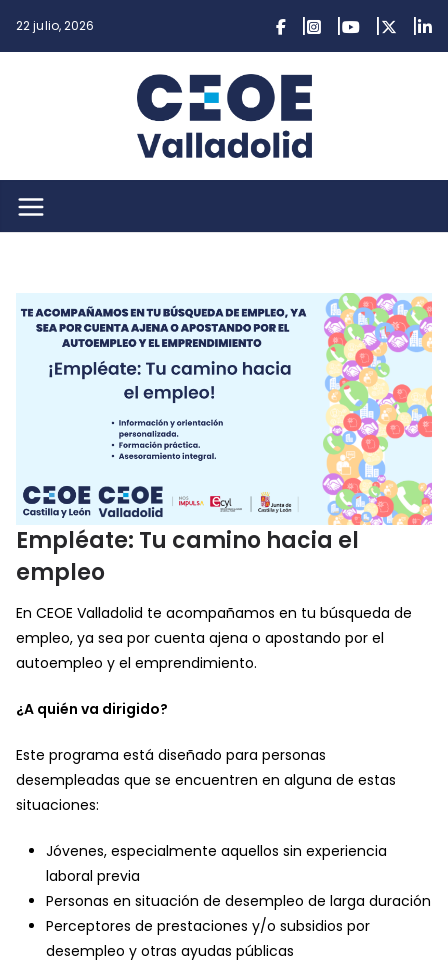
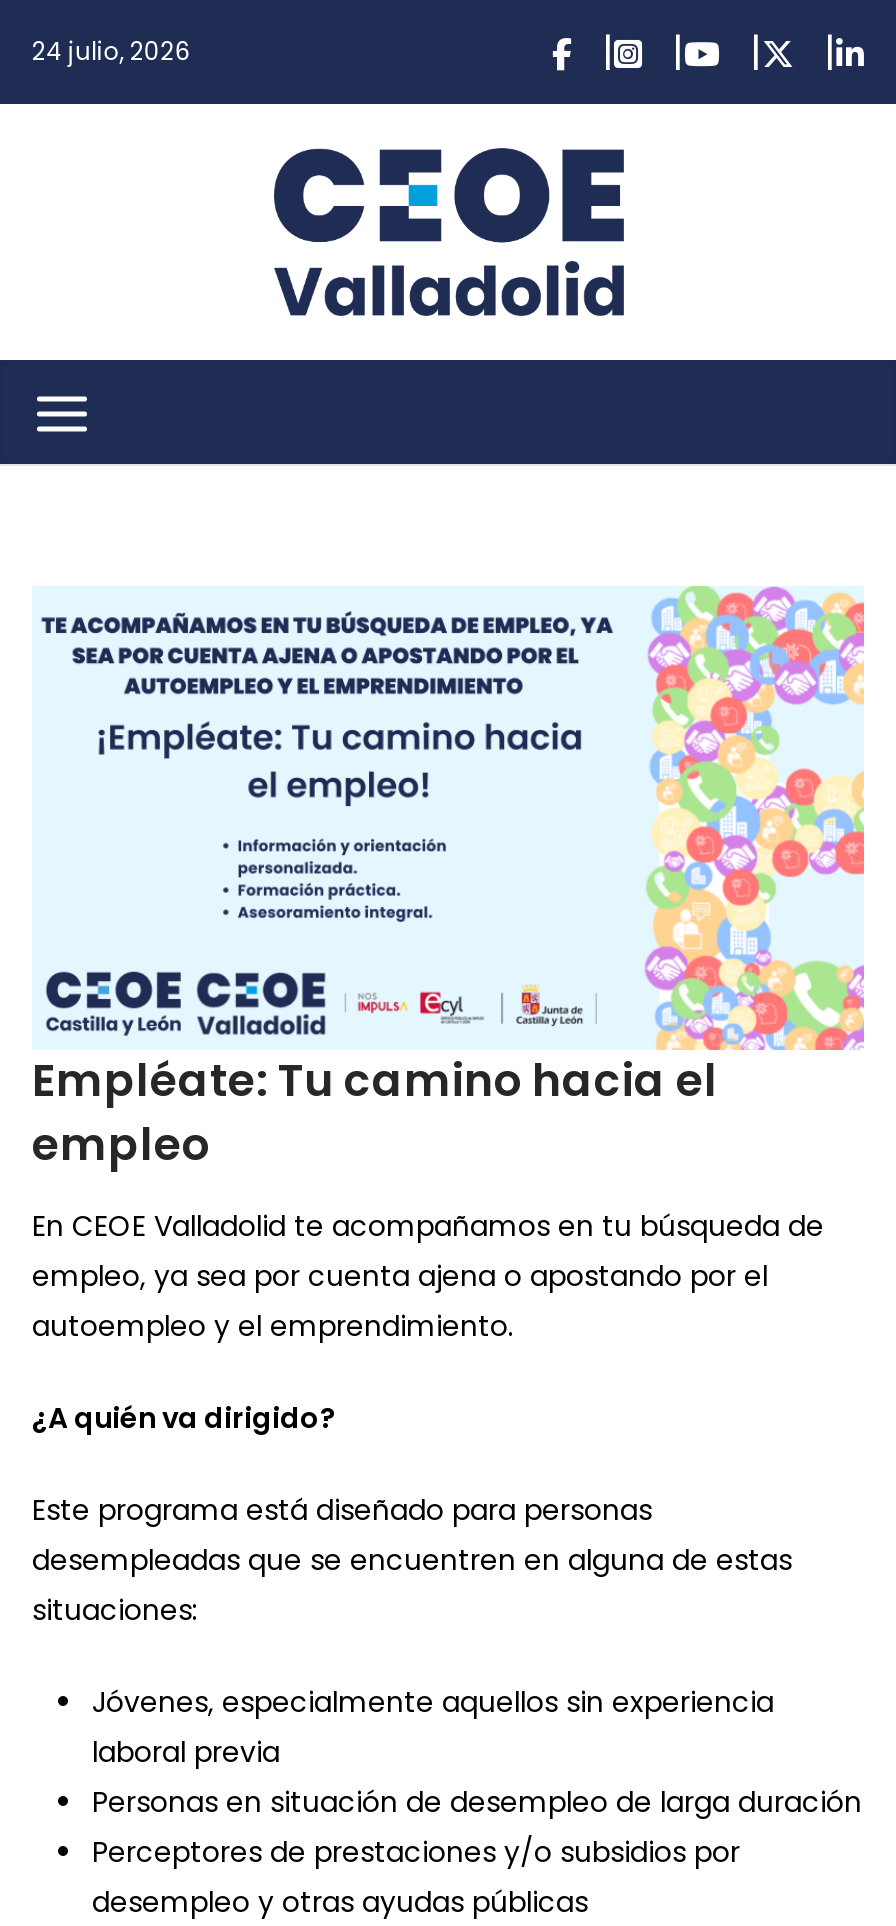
[16,17,94,34] 22 julio, 2026 -> [32,34,191,68] 24 julio, 2026

